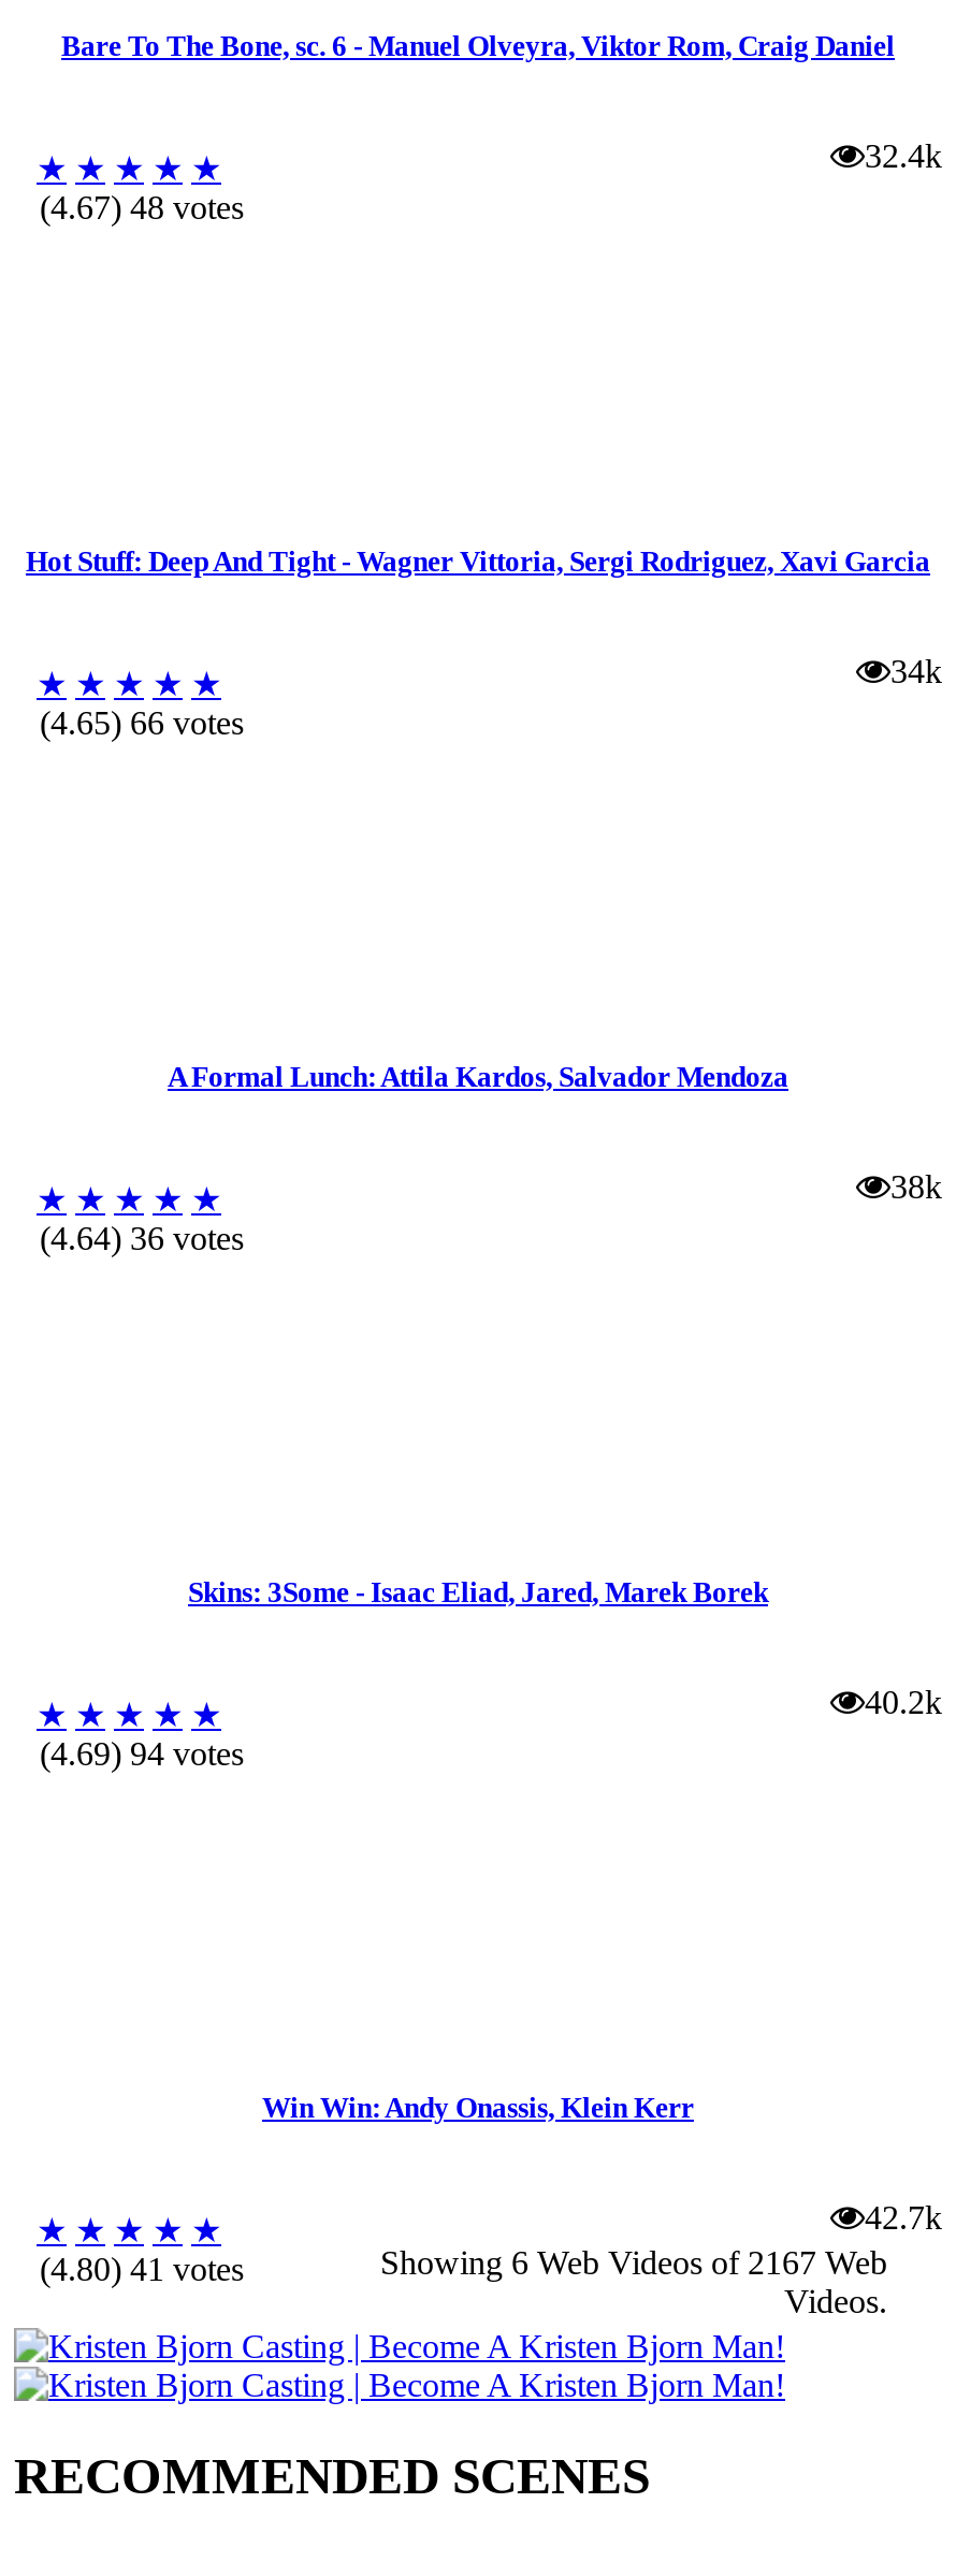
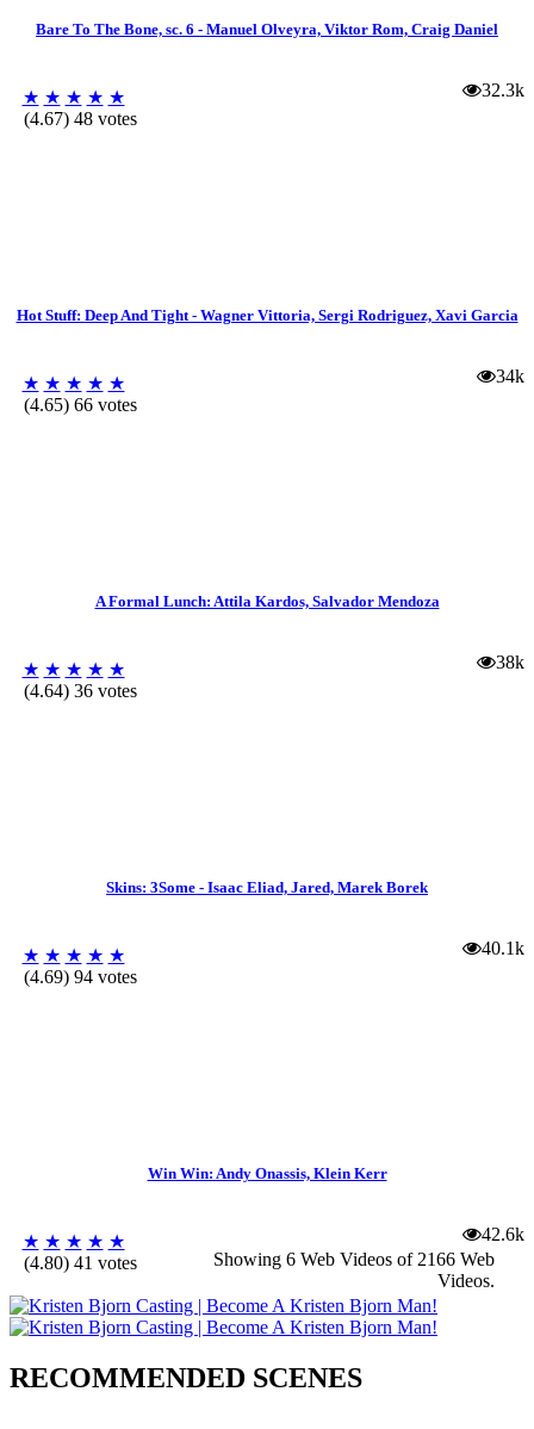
[865,137,942,173] 32.4k -> [482,79,524,100] 32.3k
[865,1684,942,1721] 40.2k -> [482,938,524,958] 40.1k
[380,2200,942,2282] 42.7k | Showing 6 Web Videos of 2167 Web -> [213,1224,524,1270] 42.6k | Showing 6 Web Videos of 2166 Web

